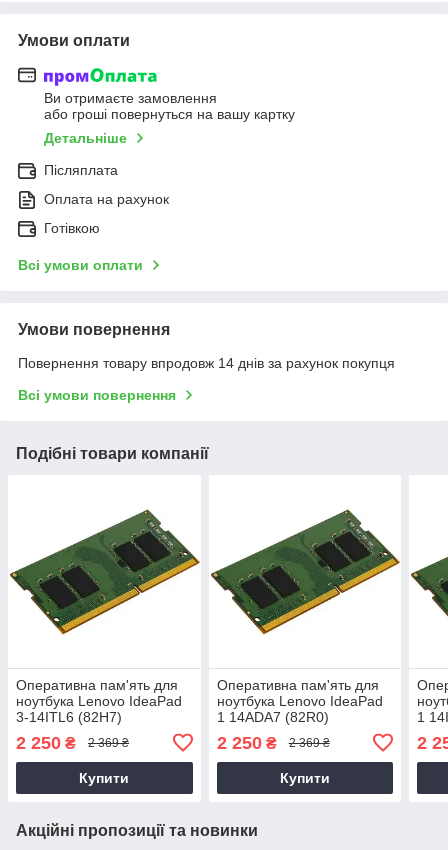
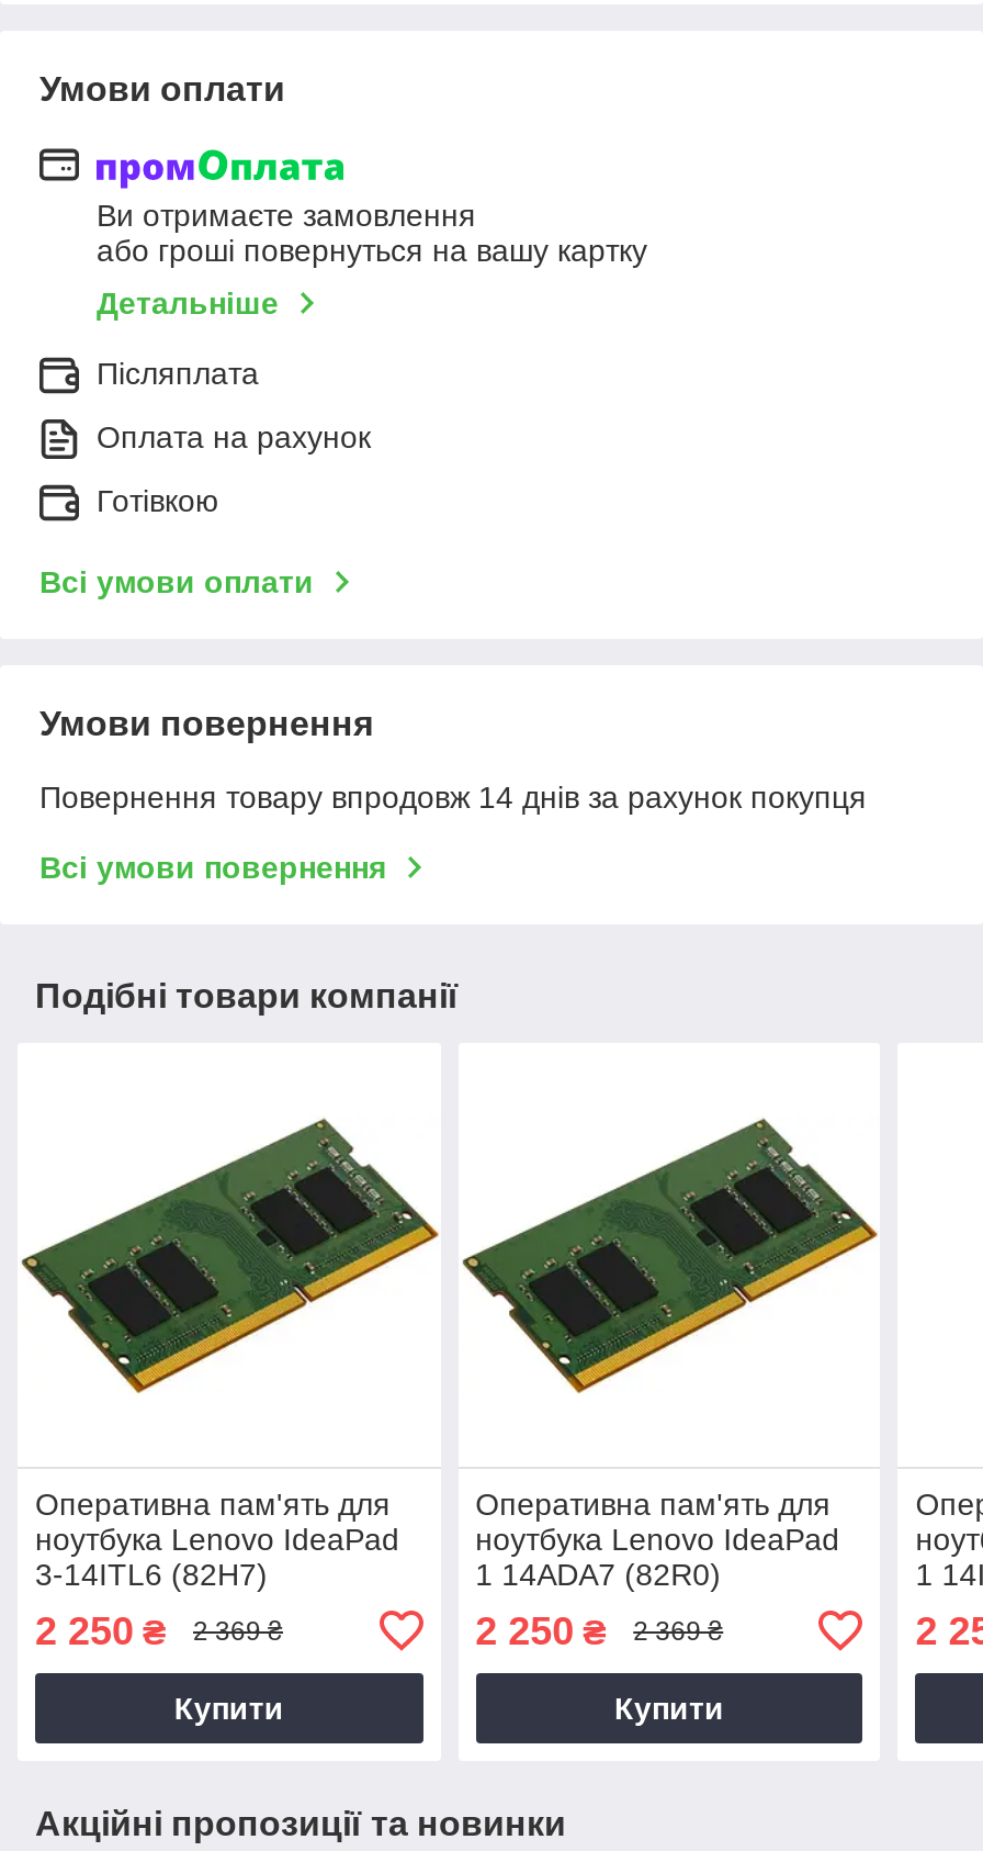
[410,556,445,617] [image] -> none

